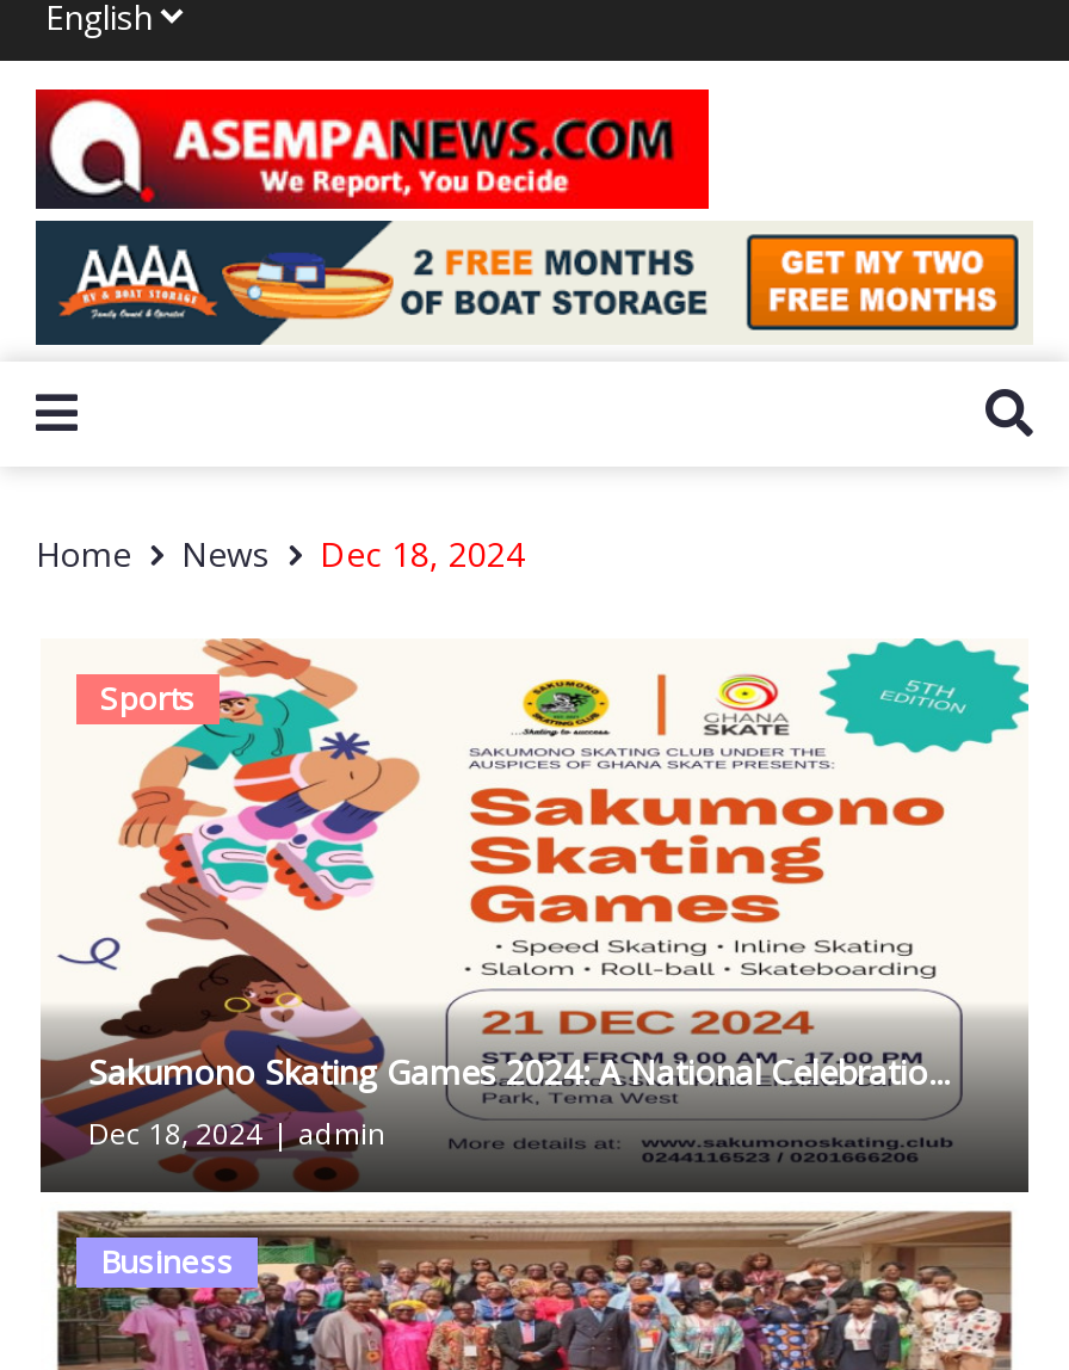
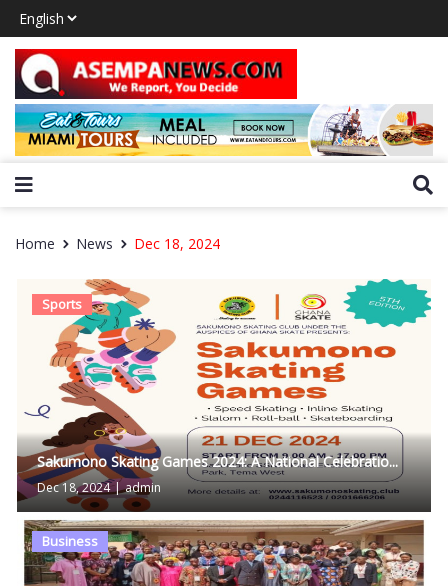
[33,218,1033,347] [image] -> [14,103,434,157] [image]

